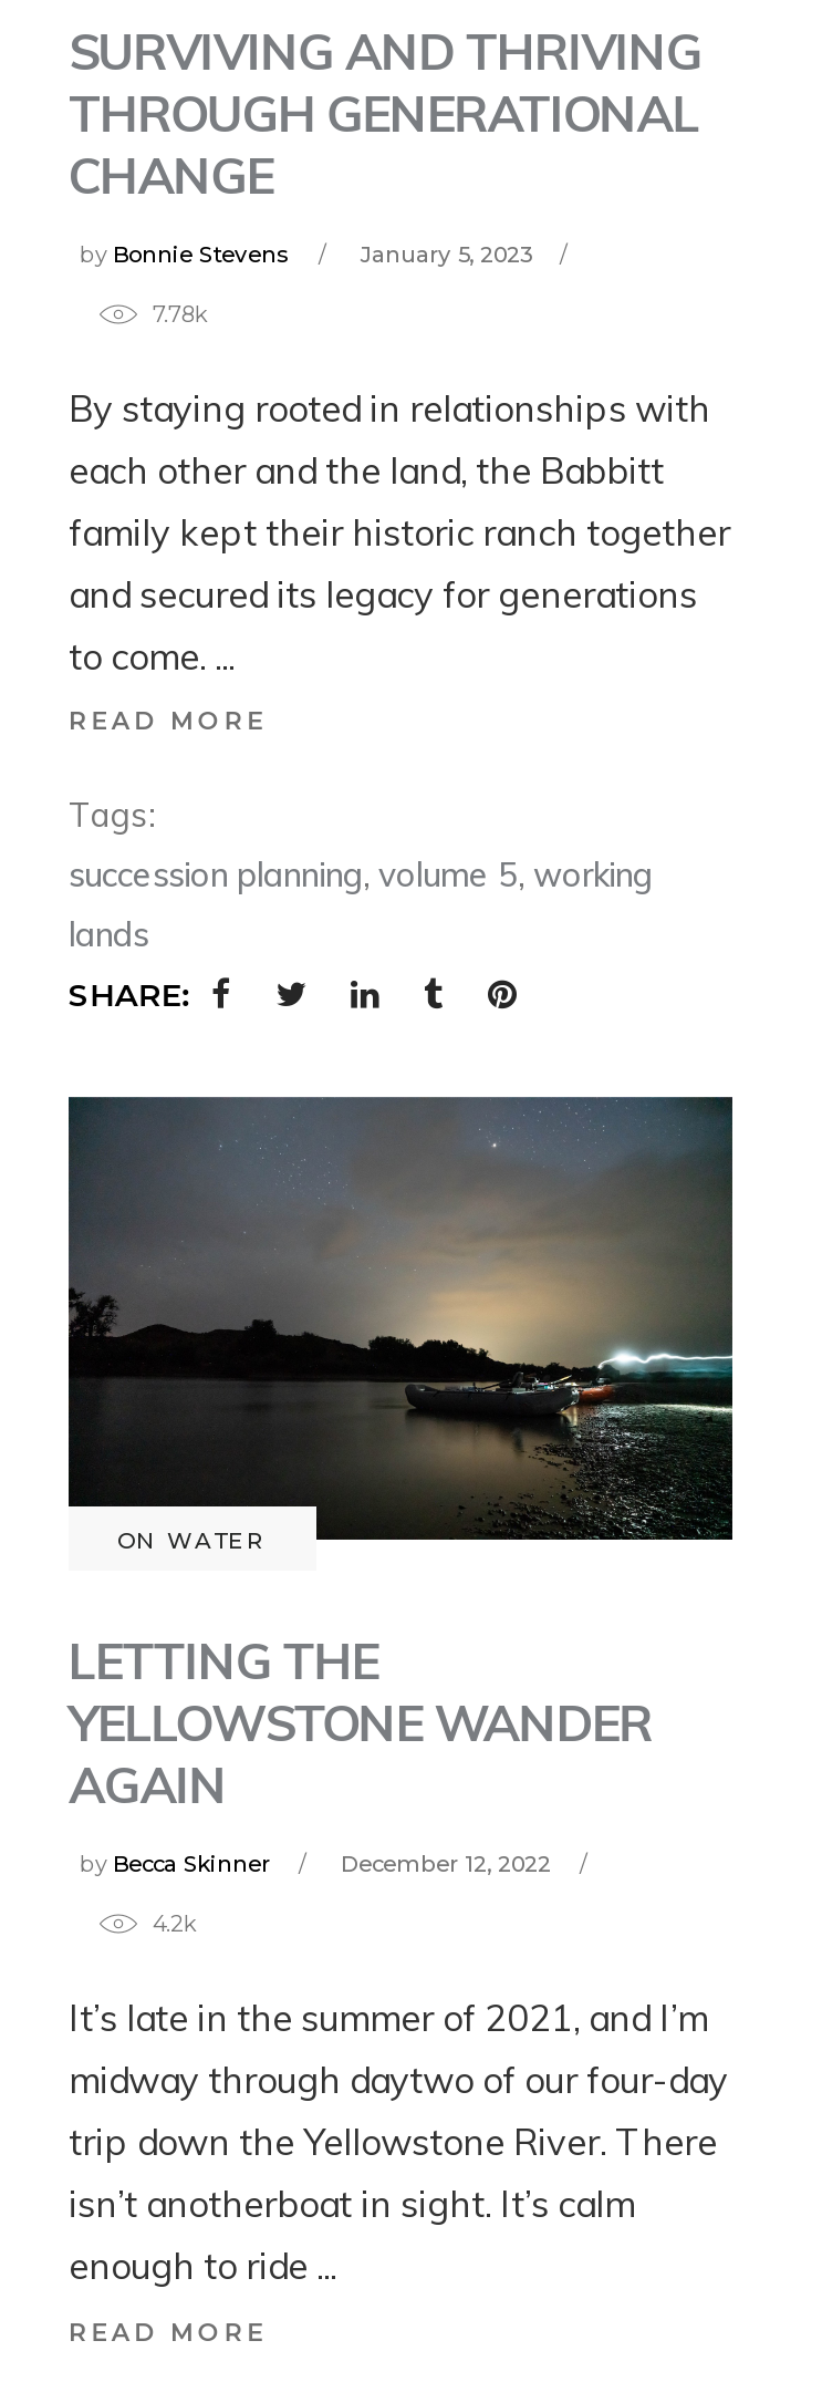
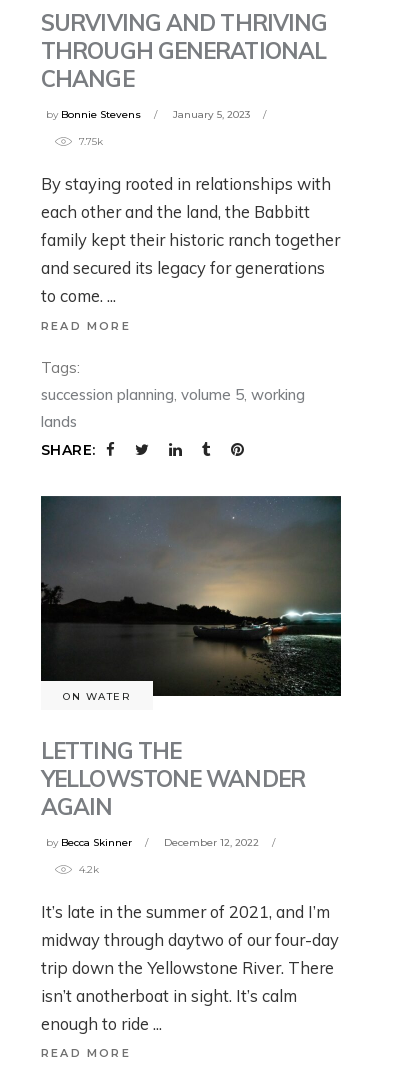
[153,299,208,327] 7.78k -> [79,135,103,148] 7.75k

